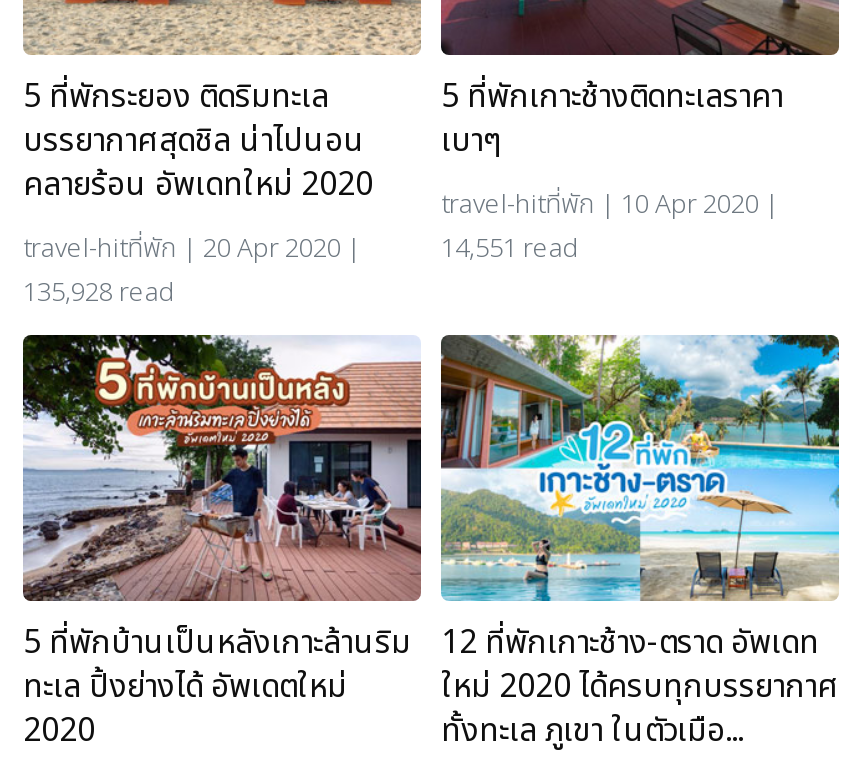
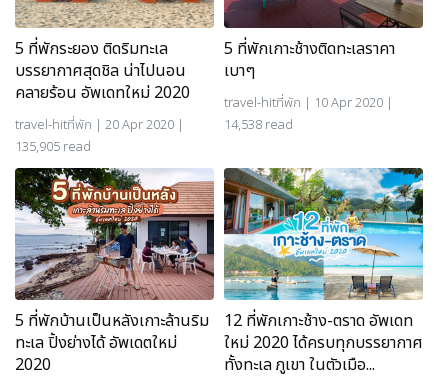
[441,229,579,269] 14,551 read -> [224,115,293,135] 14,538 read
[23,273,175,313] 135,928 read -> [15,137,91,157] 135,905 read

